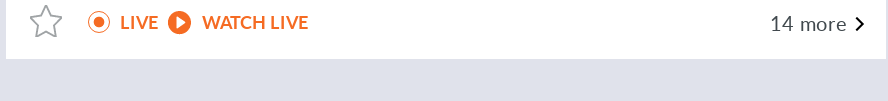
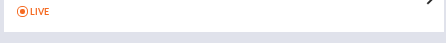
[202,8,846,36] WATCH LIVE | 14 more -> none

